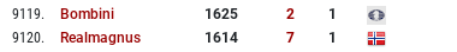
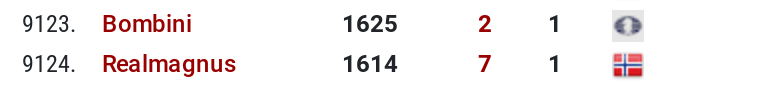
[12,6,114,23] 9119. Bombini -> [22,10,192,38] 9123. Bombini
[12,30,141,46] 9120. Realmagnus -> [22,50,236,78] 9124. Realmagnus

